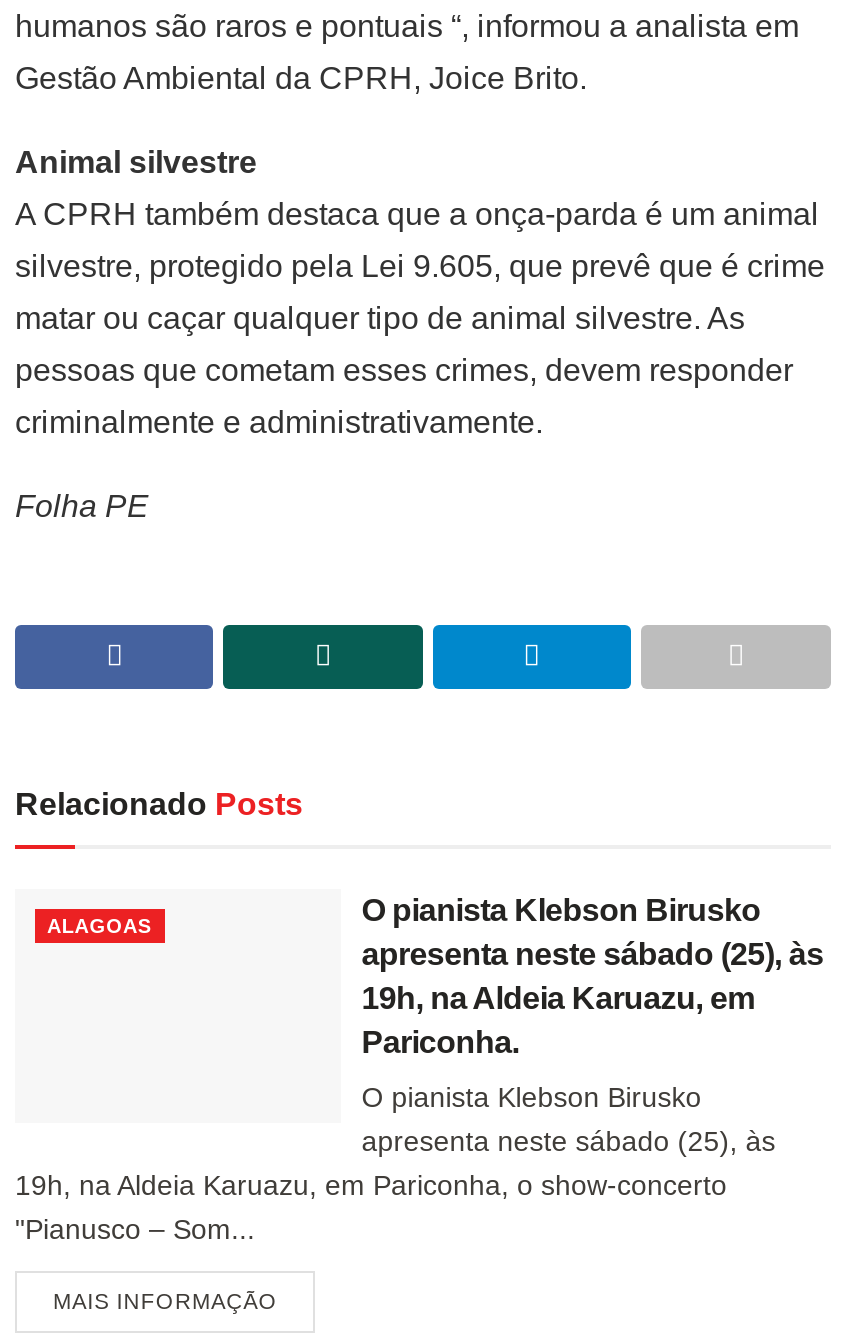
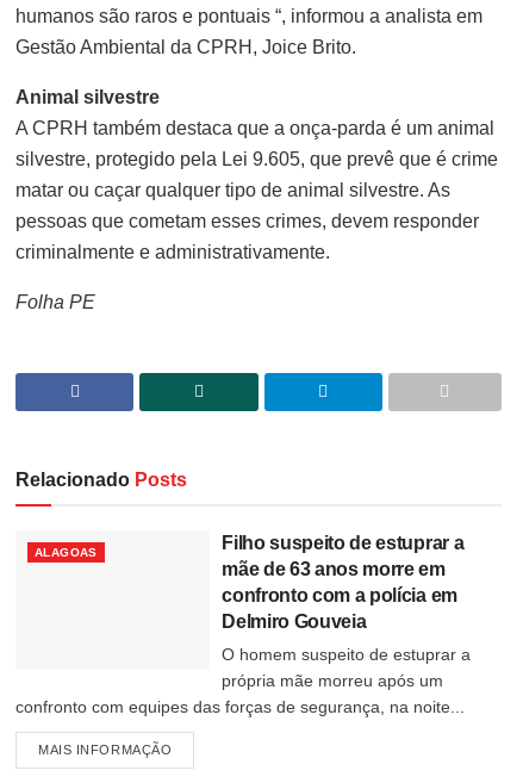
[361,893,824,1059] O pianista Klebson Birusko | apresenta neste sábado (25), às | 19h, na Aldeia Karuazu, em | Pariconha. -> [222,533,464,632] Filho suspeito de estuprar a | mãe de 63 anos morre em | confronto com a polícia em | Delmiro Gouveia
[15,1081,775,1245] O pianista Klebson Birusko | apresenta neste sábado (25), às | 19h, na Aldeia Karuazu, em Pariconha, o show-concerto | "Pianusco – Som... -> [15,645,471,716] O homem suspeito de estuprar a | própria mãe morreu após um | confronto com equipes das forças de segurança, na noite...

